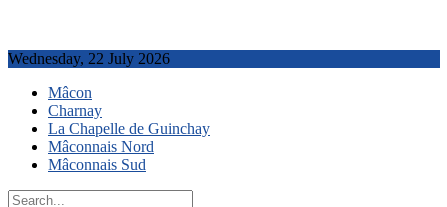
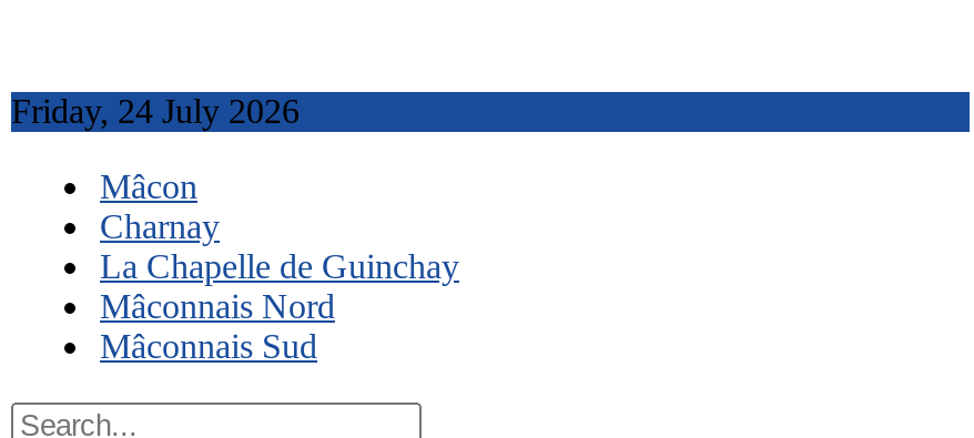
[8,50,170,67] Wednesday, 22 July 2026 -> [11,92,300,130] Friday, 24 July 2026

